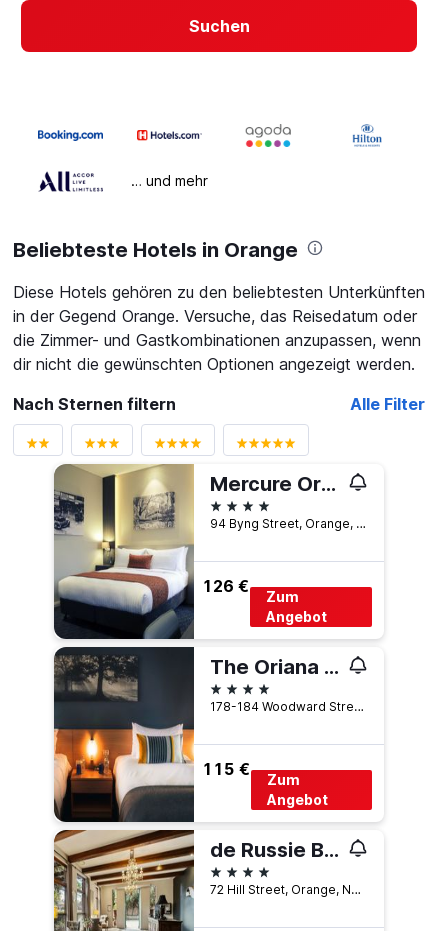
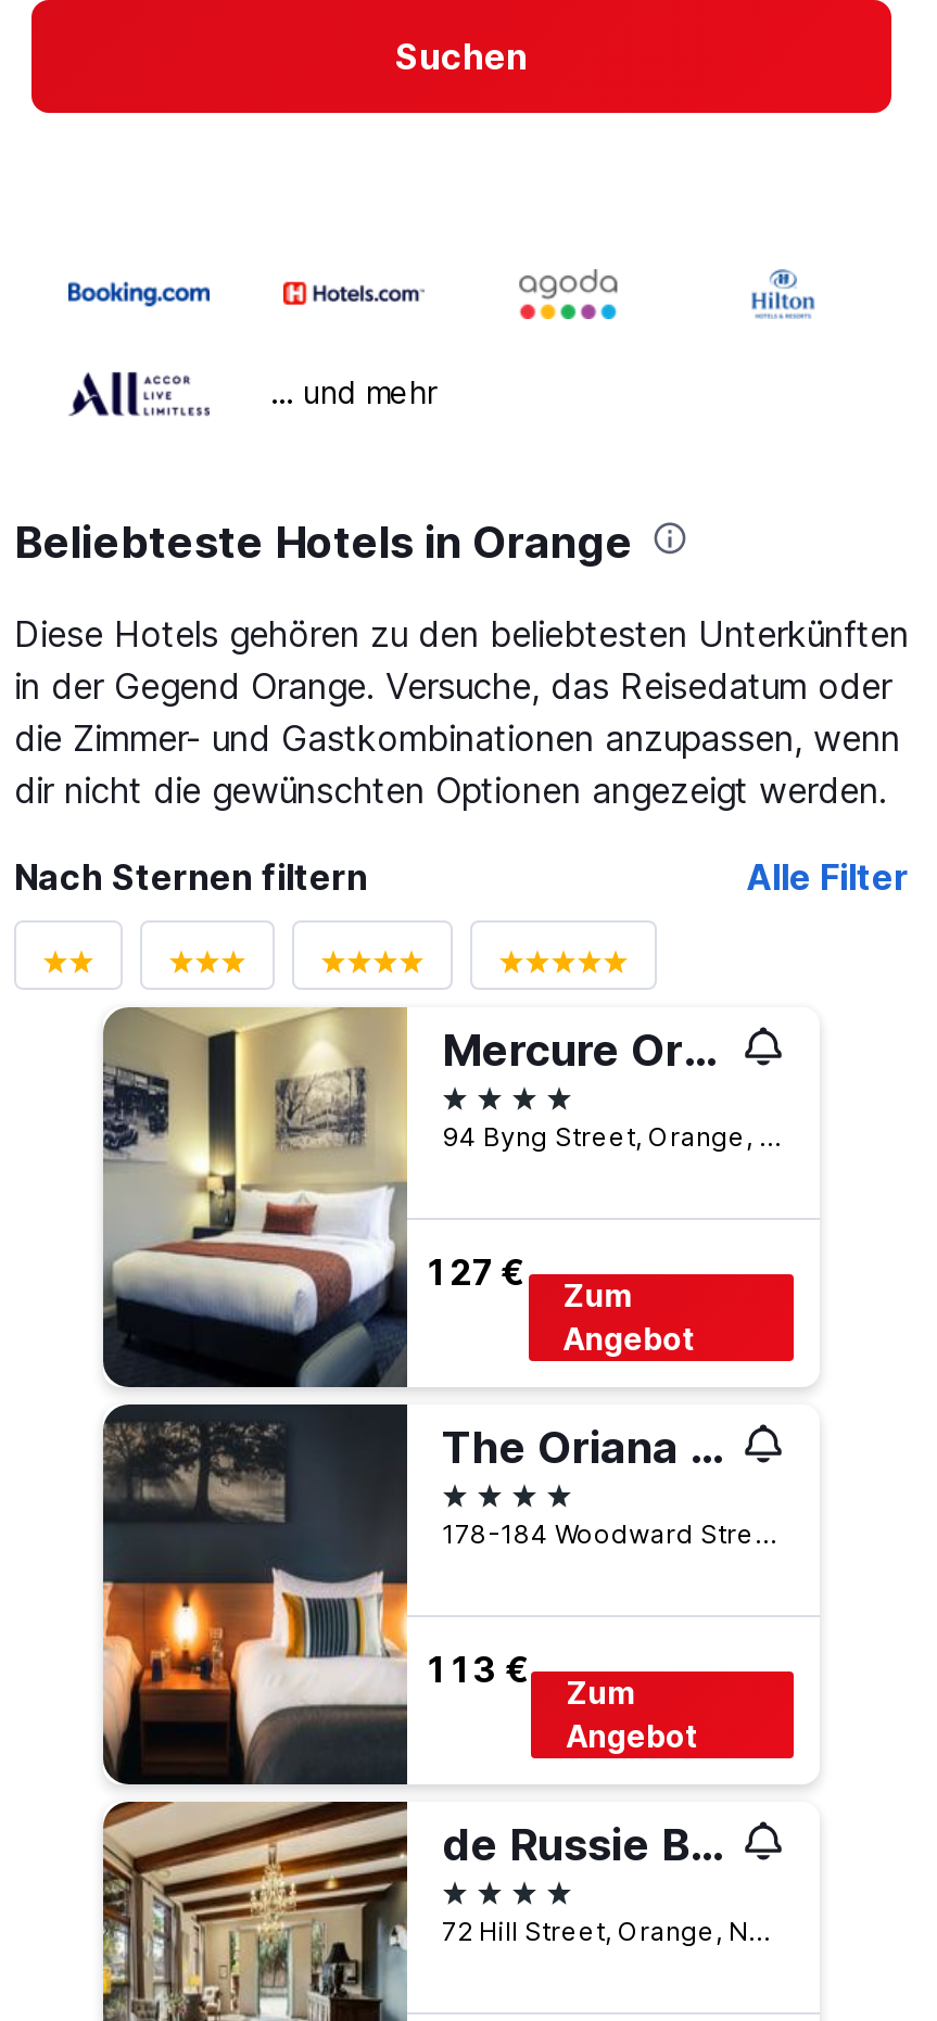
[202,575,249,595] 126 € -> [425,1249,524,1293] 127 €
[202,758,250,778] 115 € -> [425,1647,529,1690] 113 €

